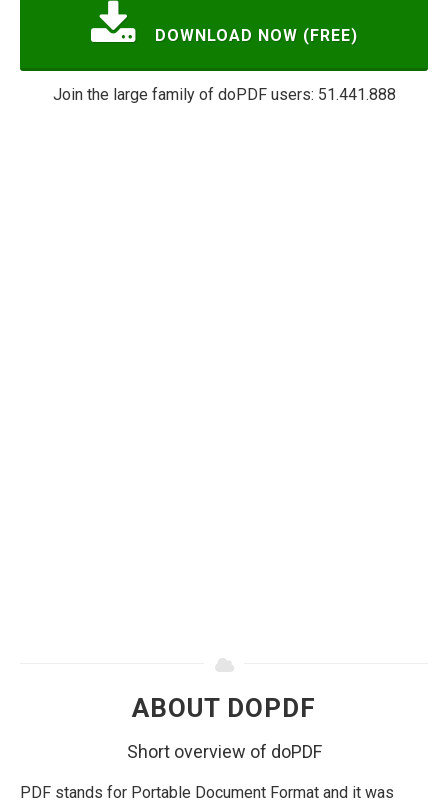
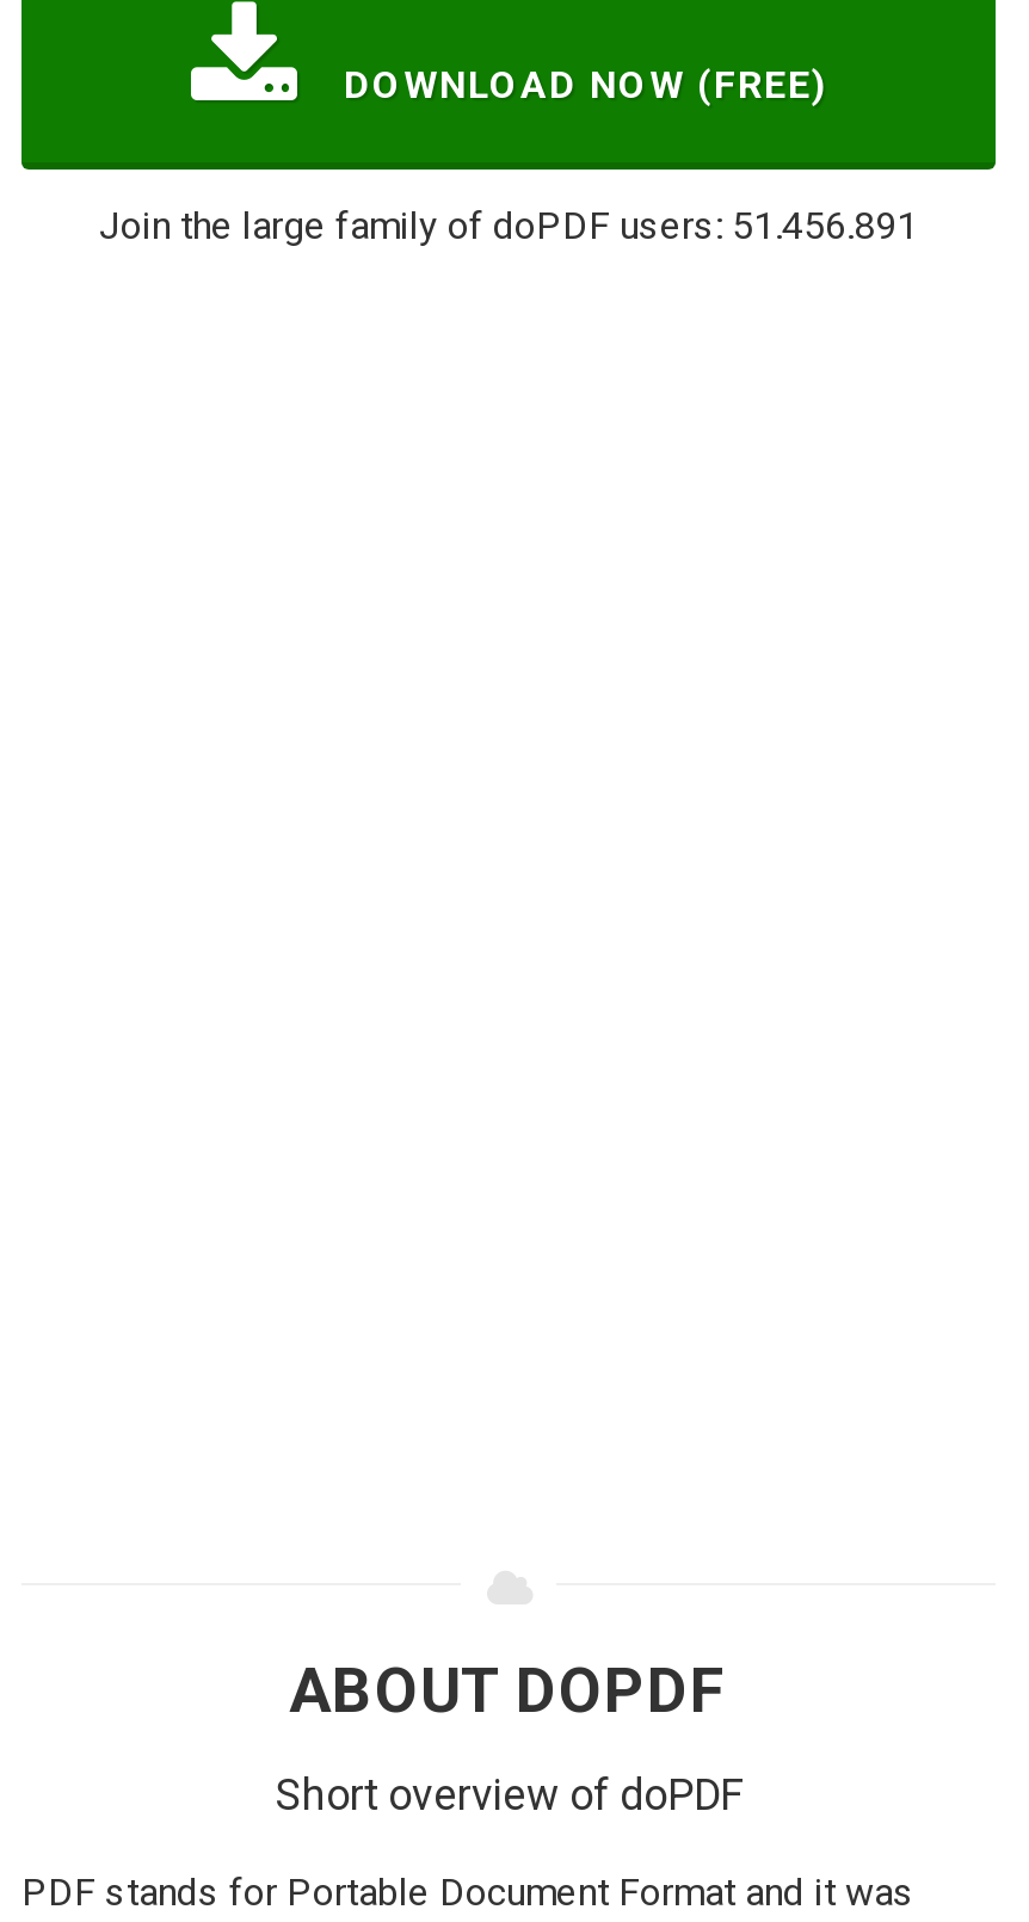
[52,85,395,104] Join the large family of doPDF users: 51.441.888 -> [99,203,918,248] Join the large family of doPDF users: 51.456.891

